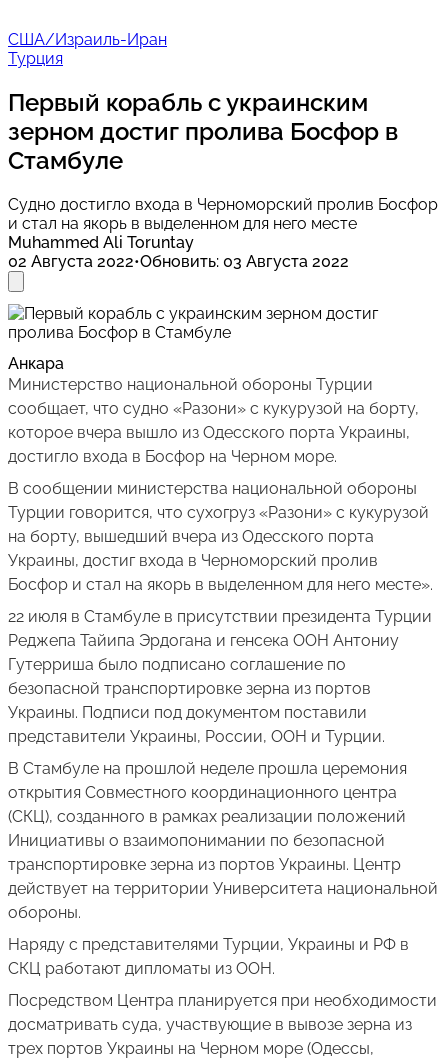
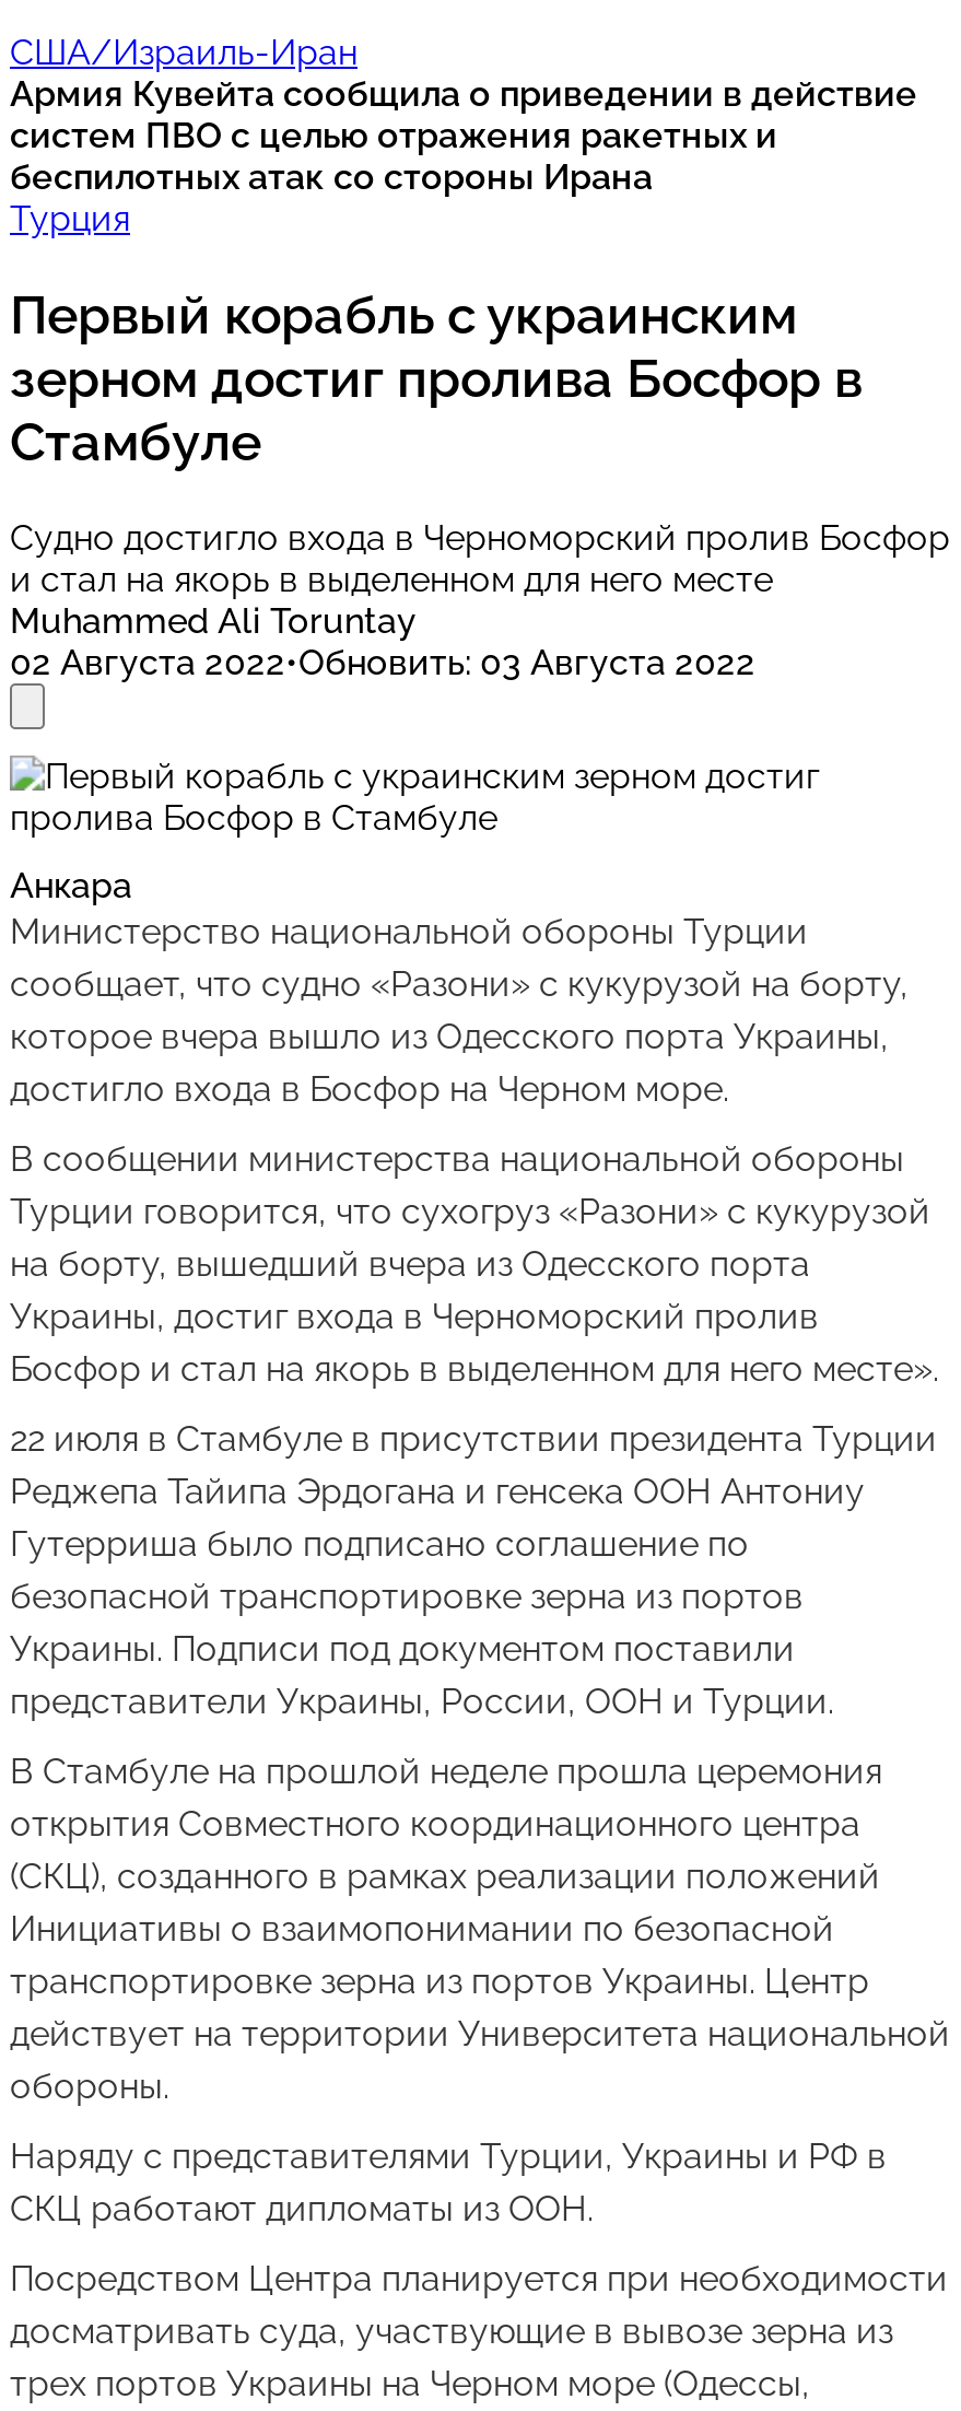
none -> [10,74,917,199] Армия Кувейта сообщила о приведении в действие | систем ПВО с целью отражения ракетных и | беспилотных атак со стороны Ирана

